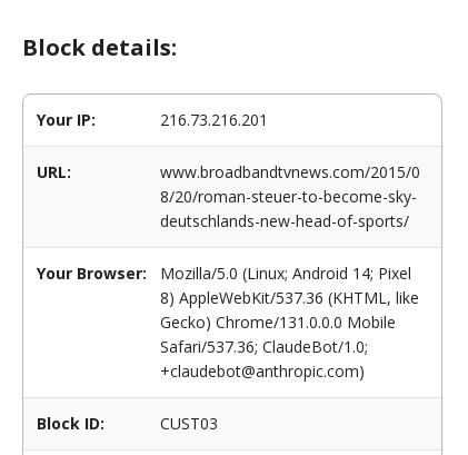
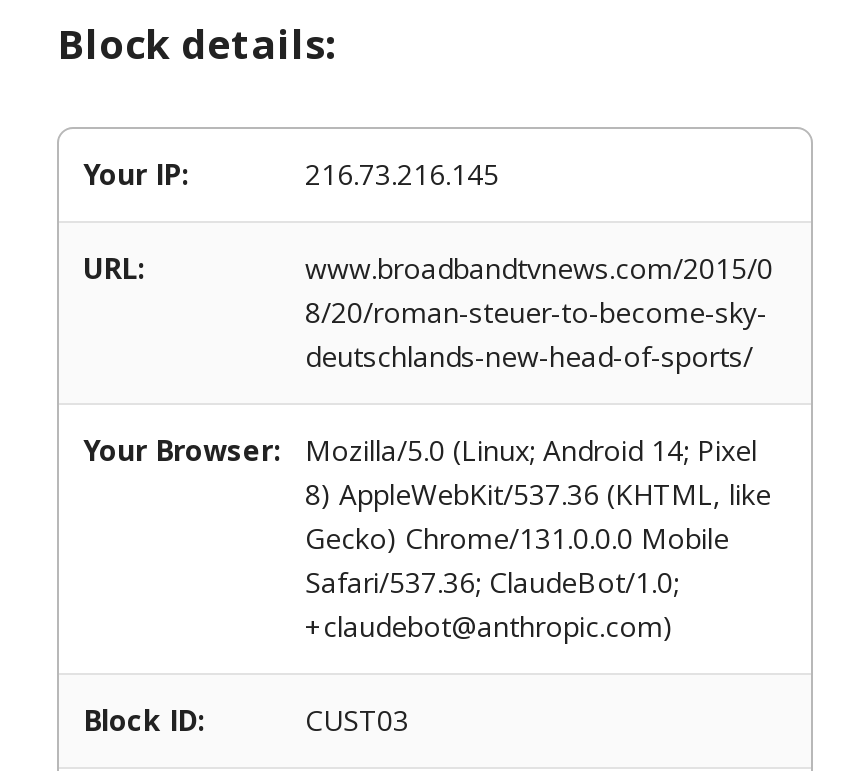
[160,109,268,130] 216.73.216.201 -> [305,155,499,193] 216.73.216.145

